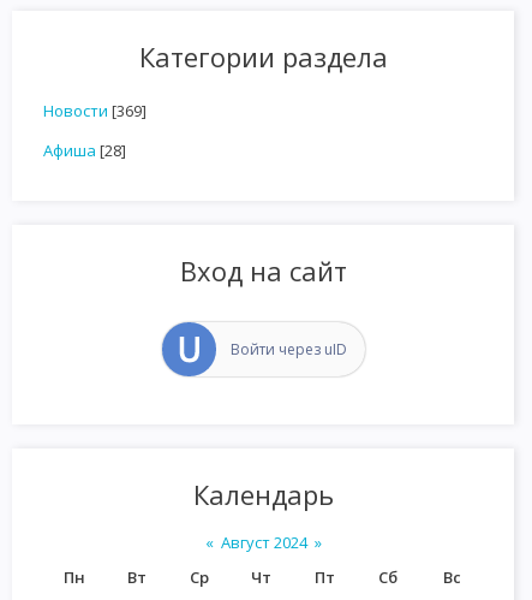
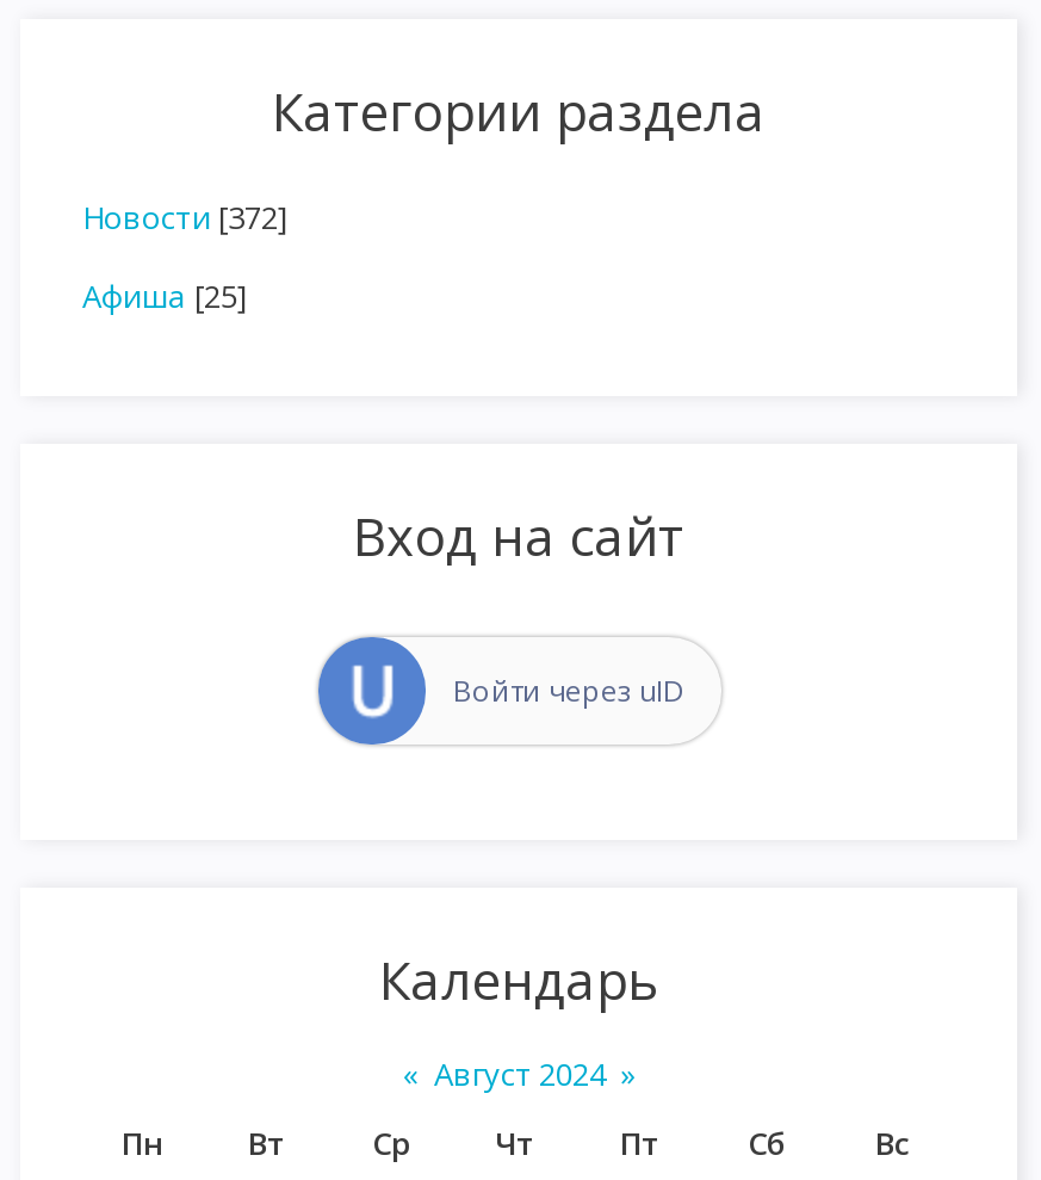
[43,100,147,121] Новости [369] -> [82,196,287,239] Новости [372]
[43,139,126,161] Афиша [28] -> [82,274,247,317] Афиша [25]

